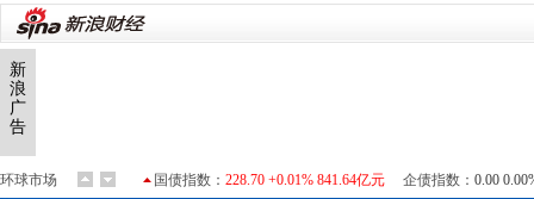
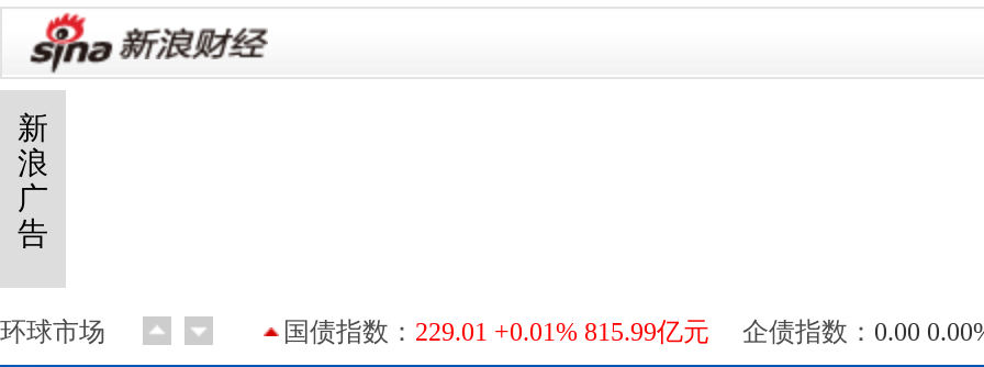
[154,172,385,188] 国债指数：228.70 +0.01% 841.64亿元 -> [283,316,709,347] 国债指数：229.01 +0.01% 815.99亿元

